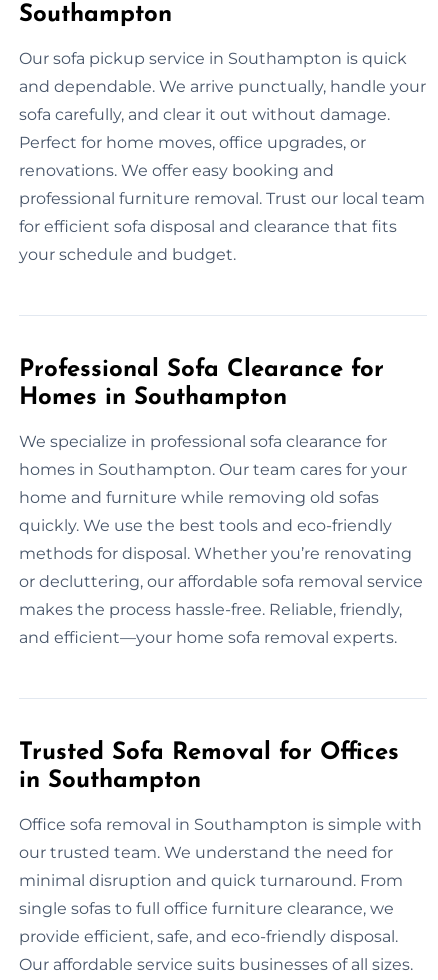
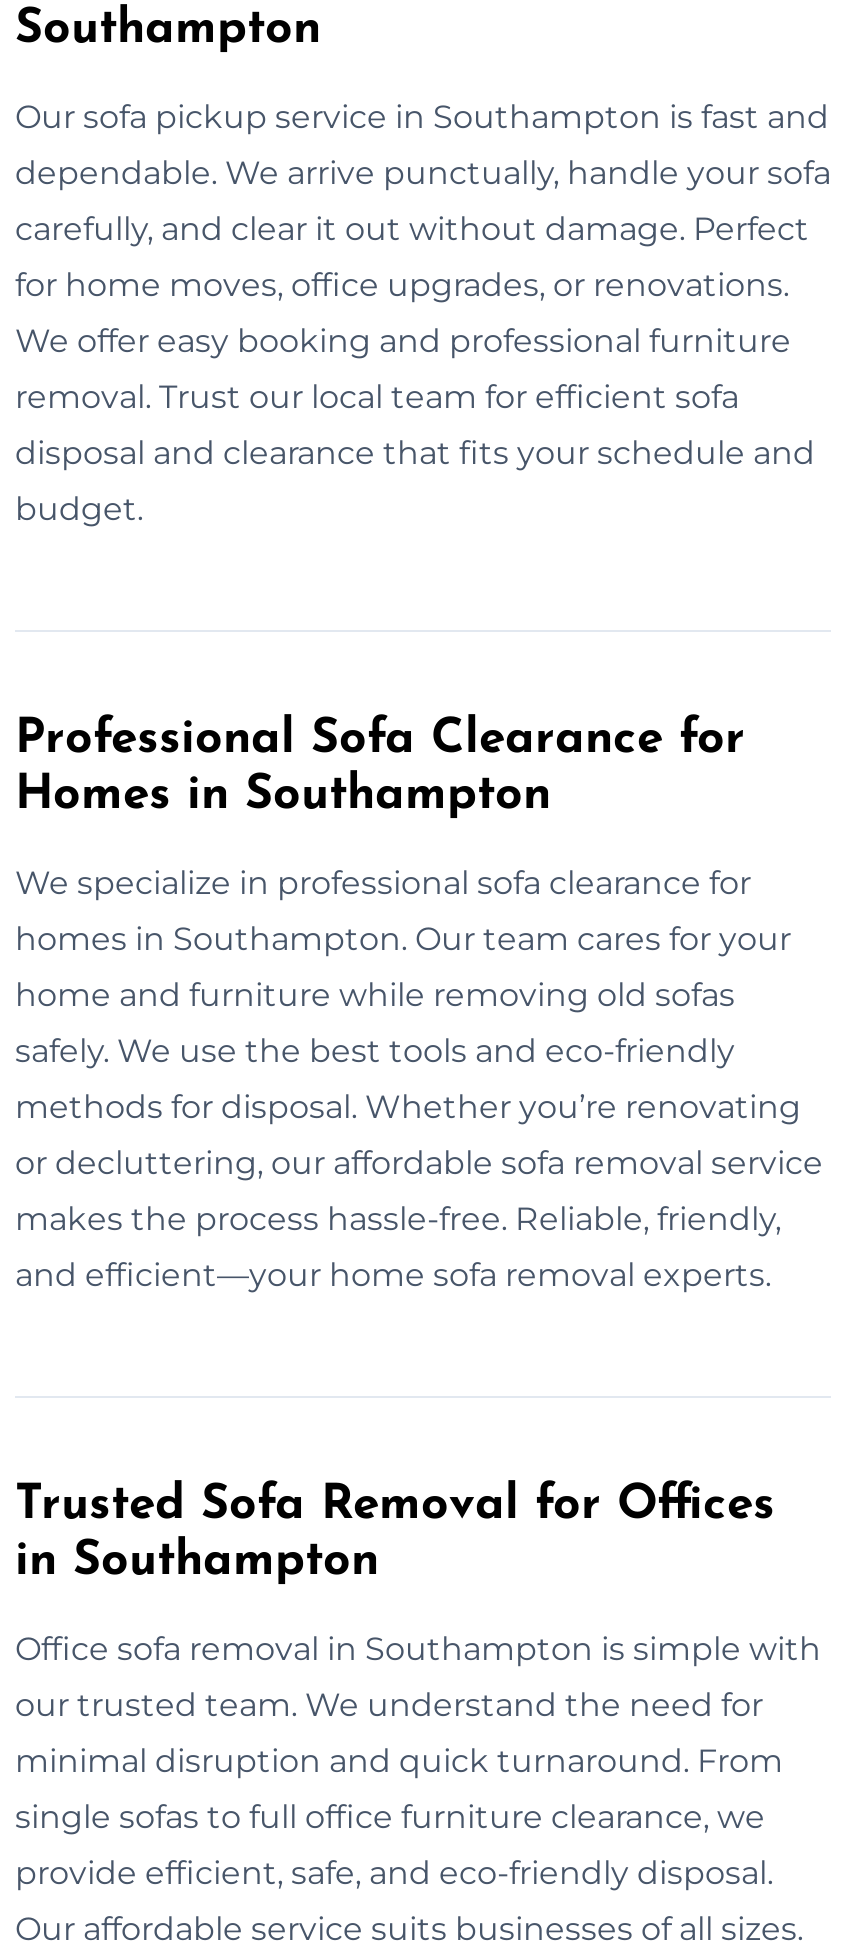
[19,49,407,68] Our sofa pickup service in Southampton is quick -> [15,97,829,135] Our sofa pickup service in Southampton is fast and
[19,77,426,96] and dependable. We arrive punctually, handle your -> [15,153,831,191] dependable. We arrive punctually, handle your sofa
[19,105,390,124] sofa carefully, and clear it out without damage. -> [15,209,809,247] carefully, and clear it out without damage. Perfect
[19,133,366,152] Perfect for home moves, office upgrades, or -> [15,265,789,303] for home moves, office upgrades, or renovations.
[19,161,334,180] renovations. We offer easy booking and -> [15,321,791,359] We offer easy booking and professional furniture
[19,189,425,208] professional furniture removal. Trust our local team -> [15,377,739,415] removal. Trust our local team for efficient sofa
[19,217,397,236] for efficient sofa disposal and clearance that fits -> [15,433,815,471] disposal and clearance that fits your schedule and
[19,245,236,264] your schedule and budget. -> [15,489,143,527] budget.
[19,516,392,535] quickly. We use the best tools and eco-friendly -> [15,1031,735,1069] safely. We use the best tools and eco-friendly

